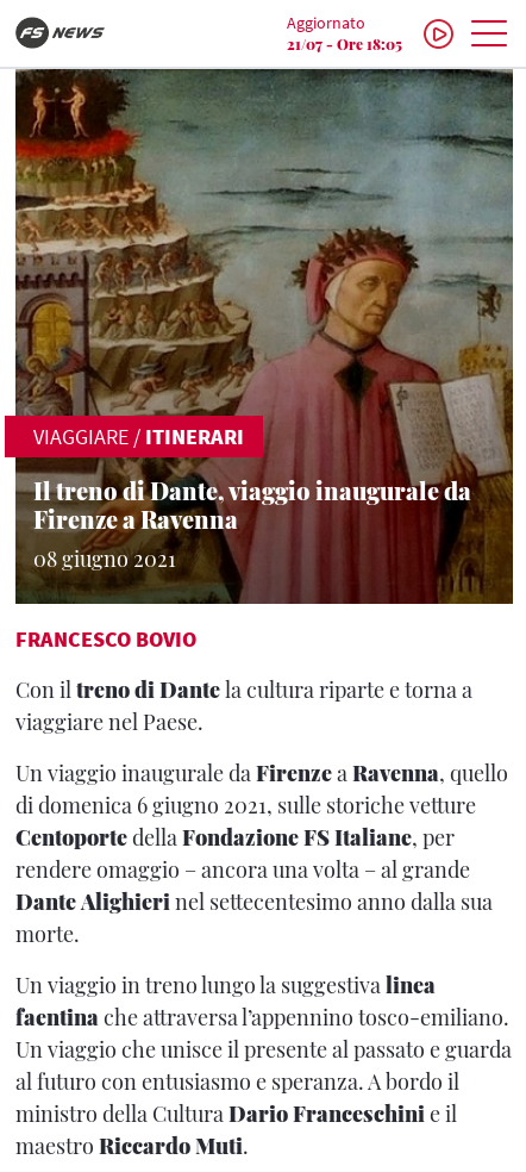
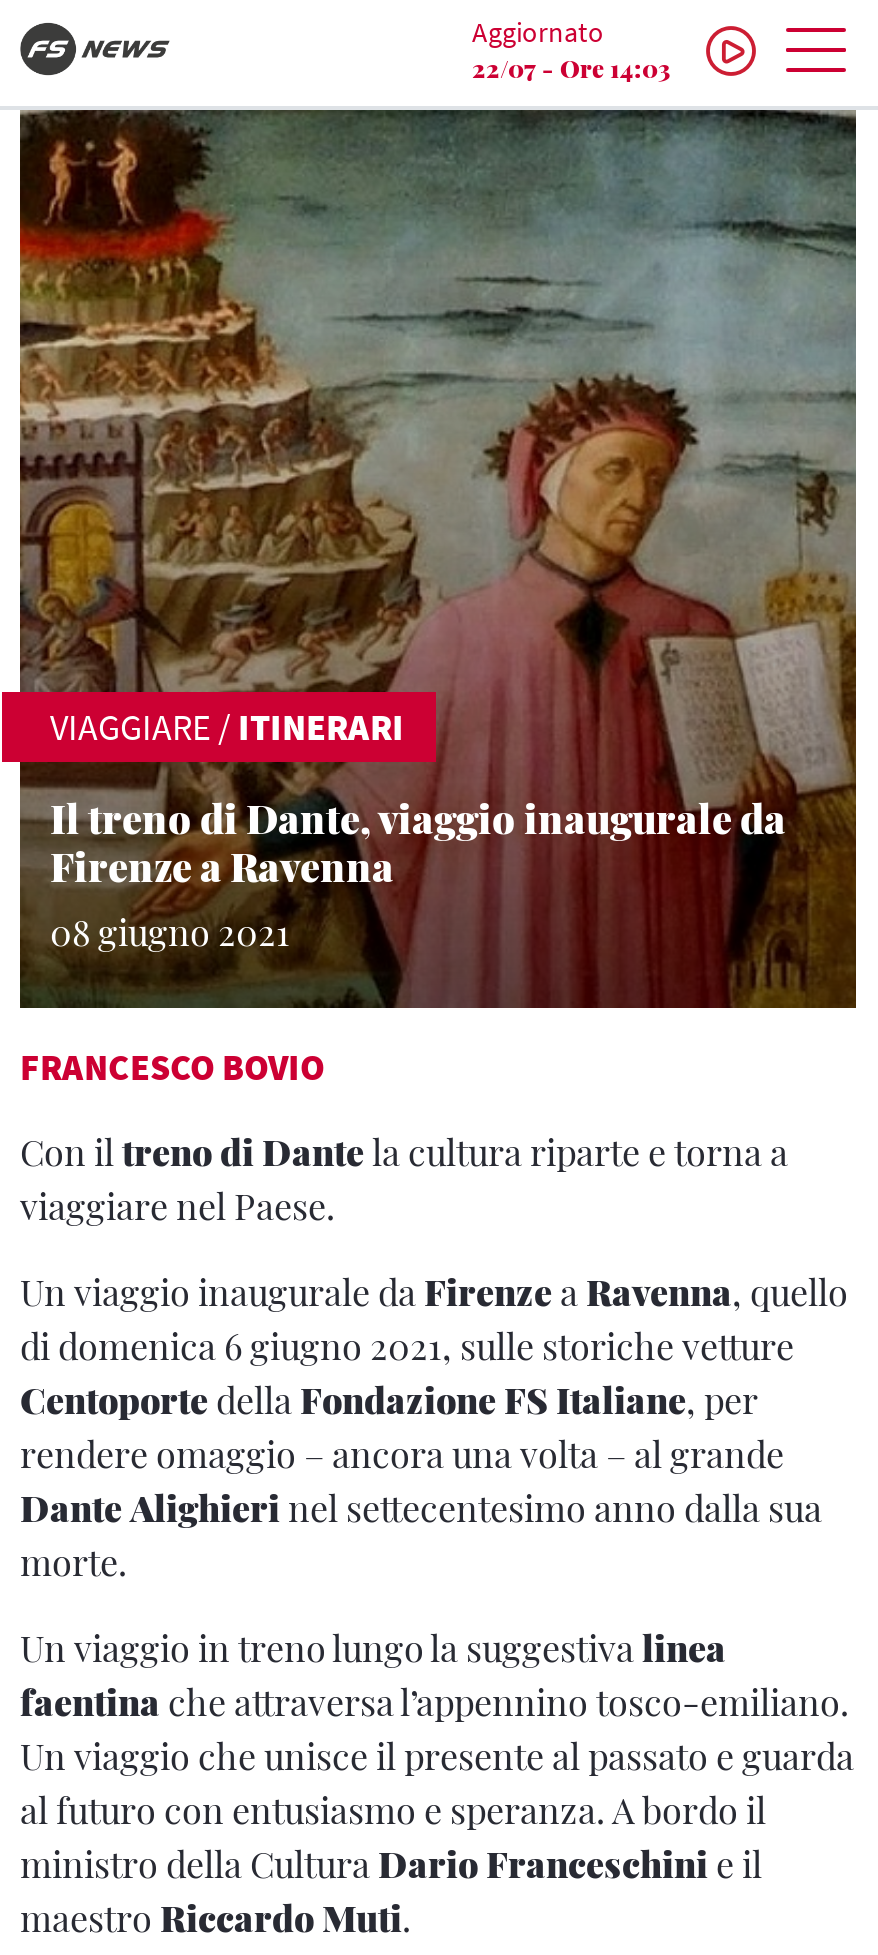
[287,34,402,53] 21/07 - Ore 18:05 -> [472,51,670,83] 22/07 - Ore 14:03

